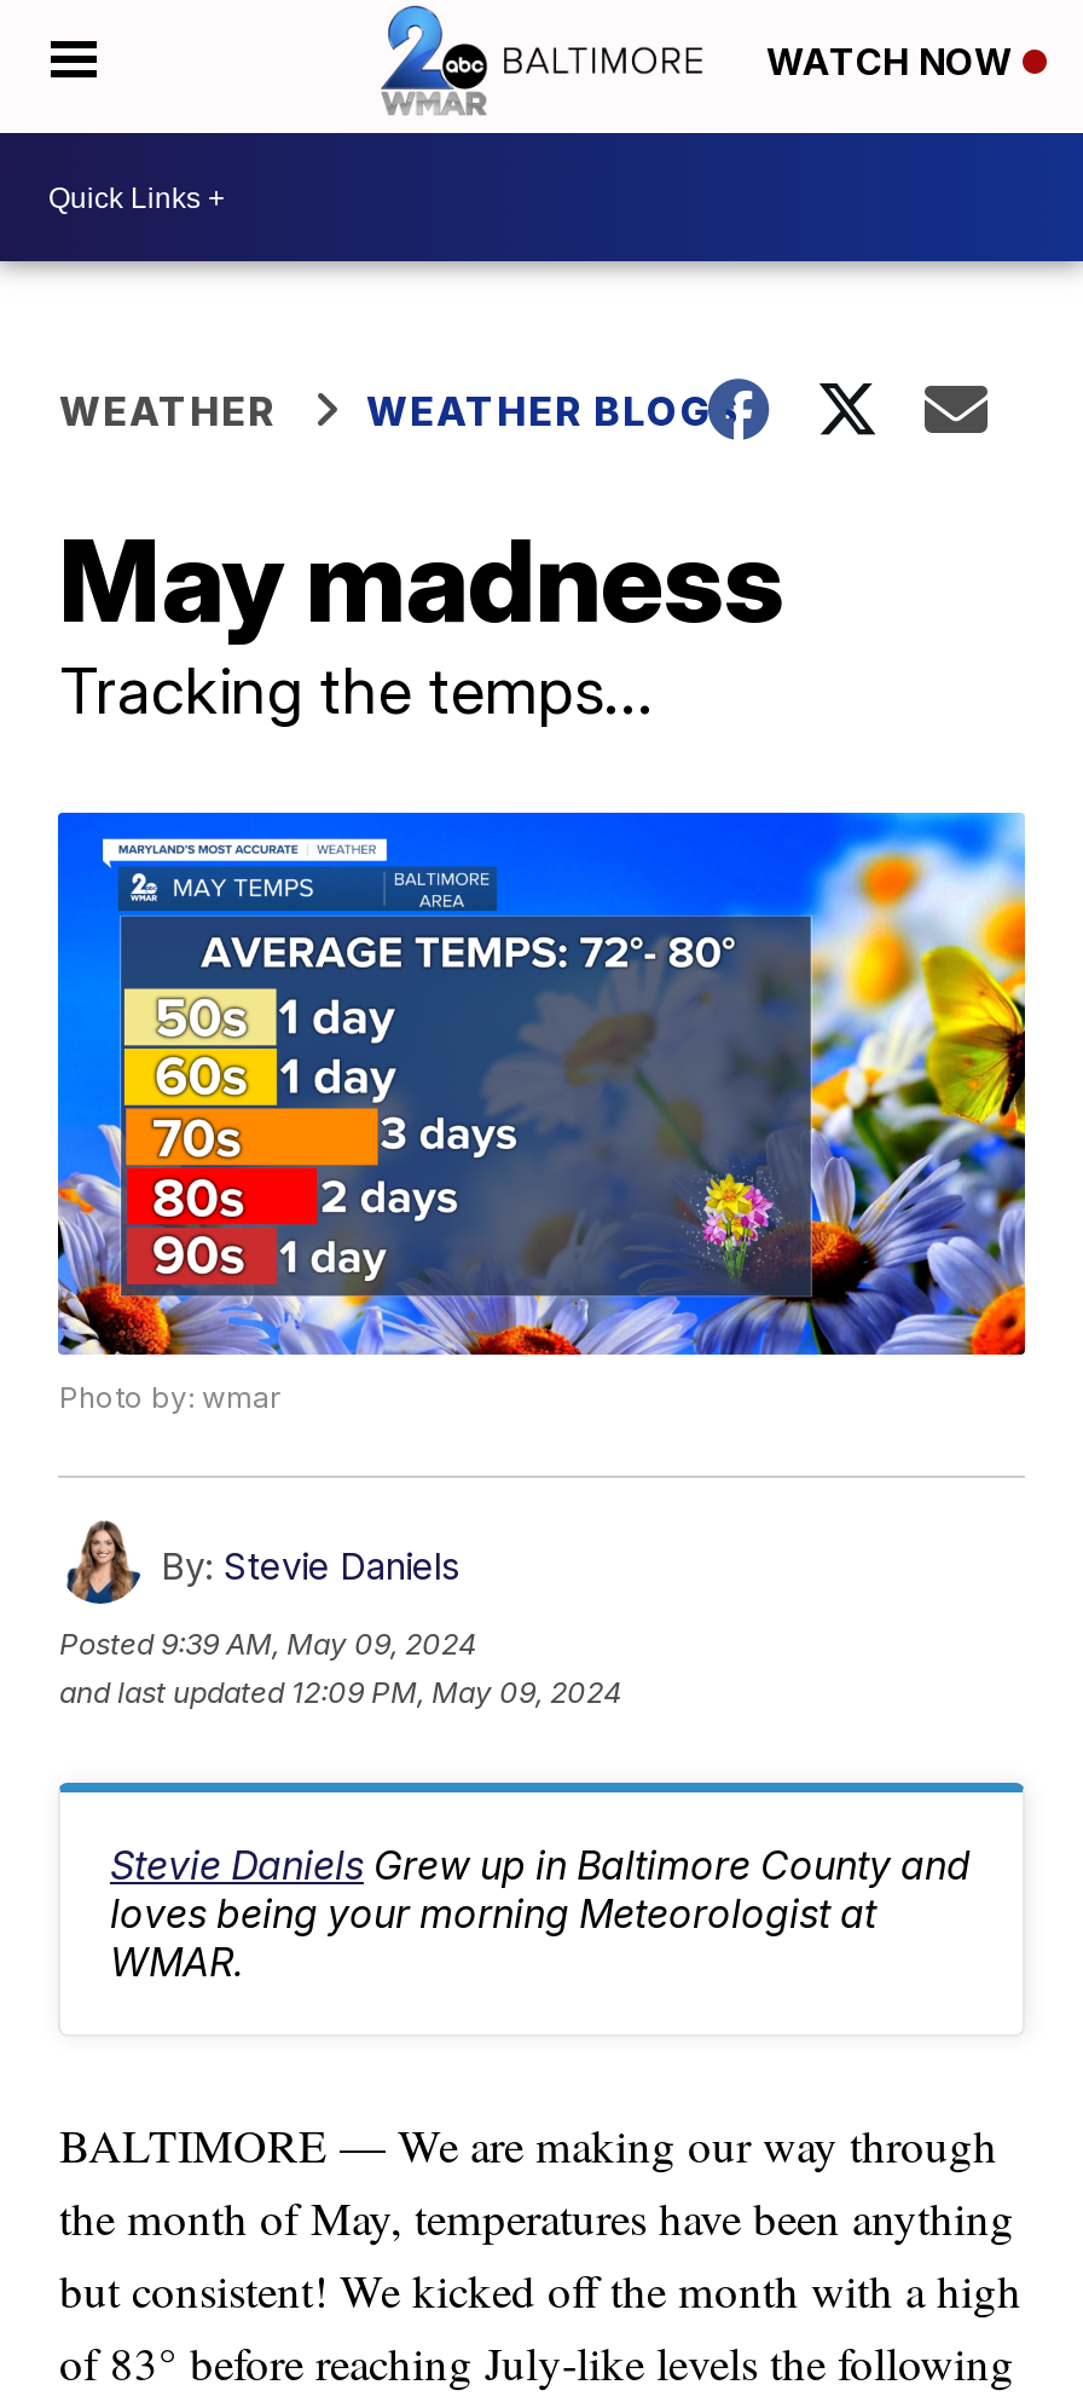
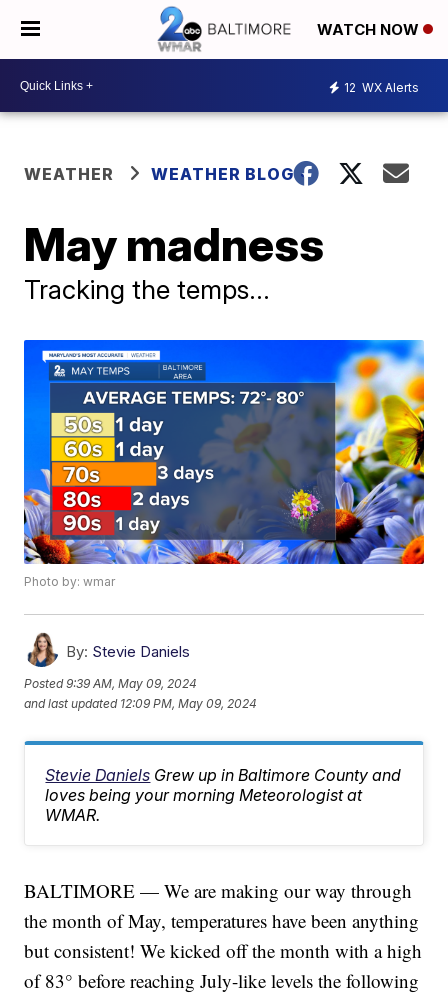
none -> [344,79,419,94] 12 WX Alerts

